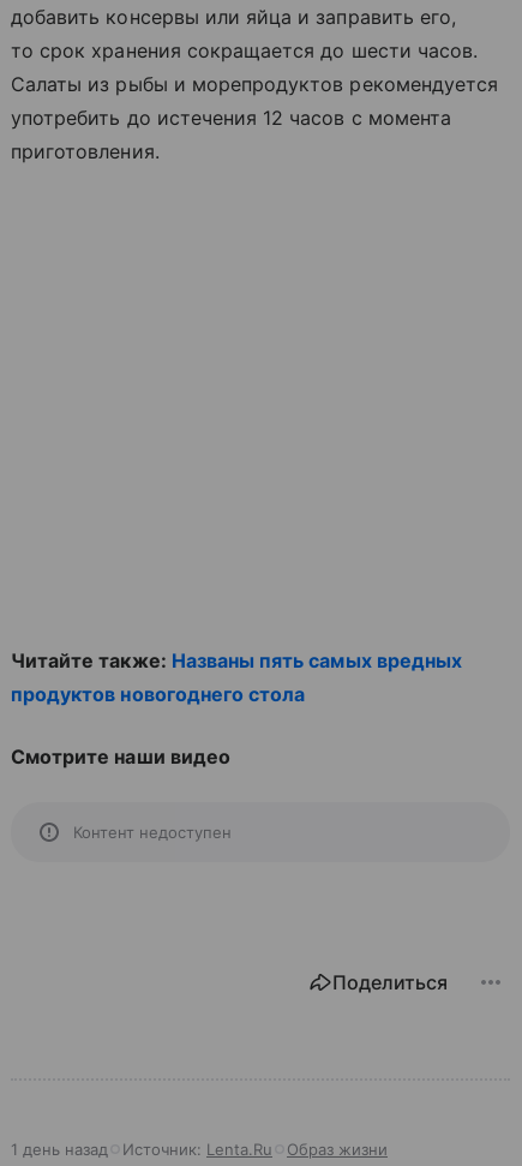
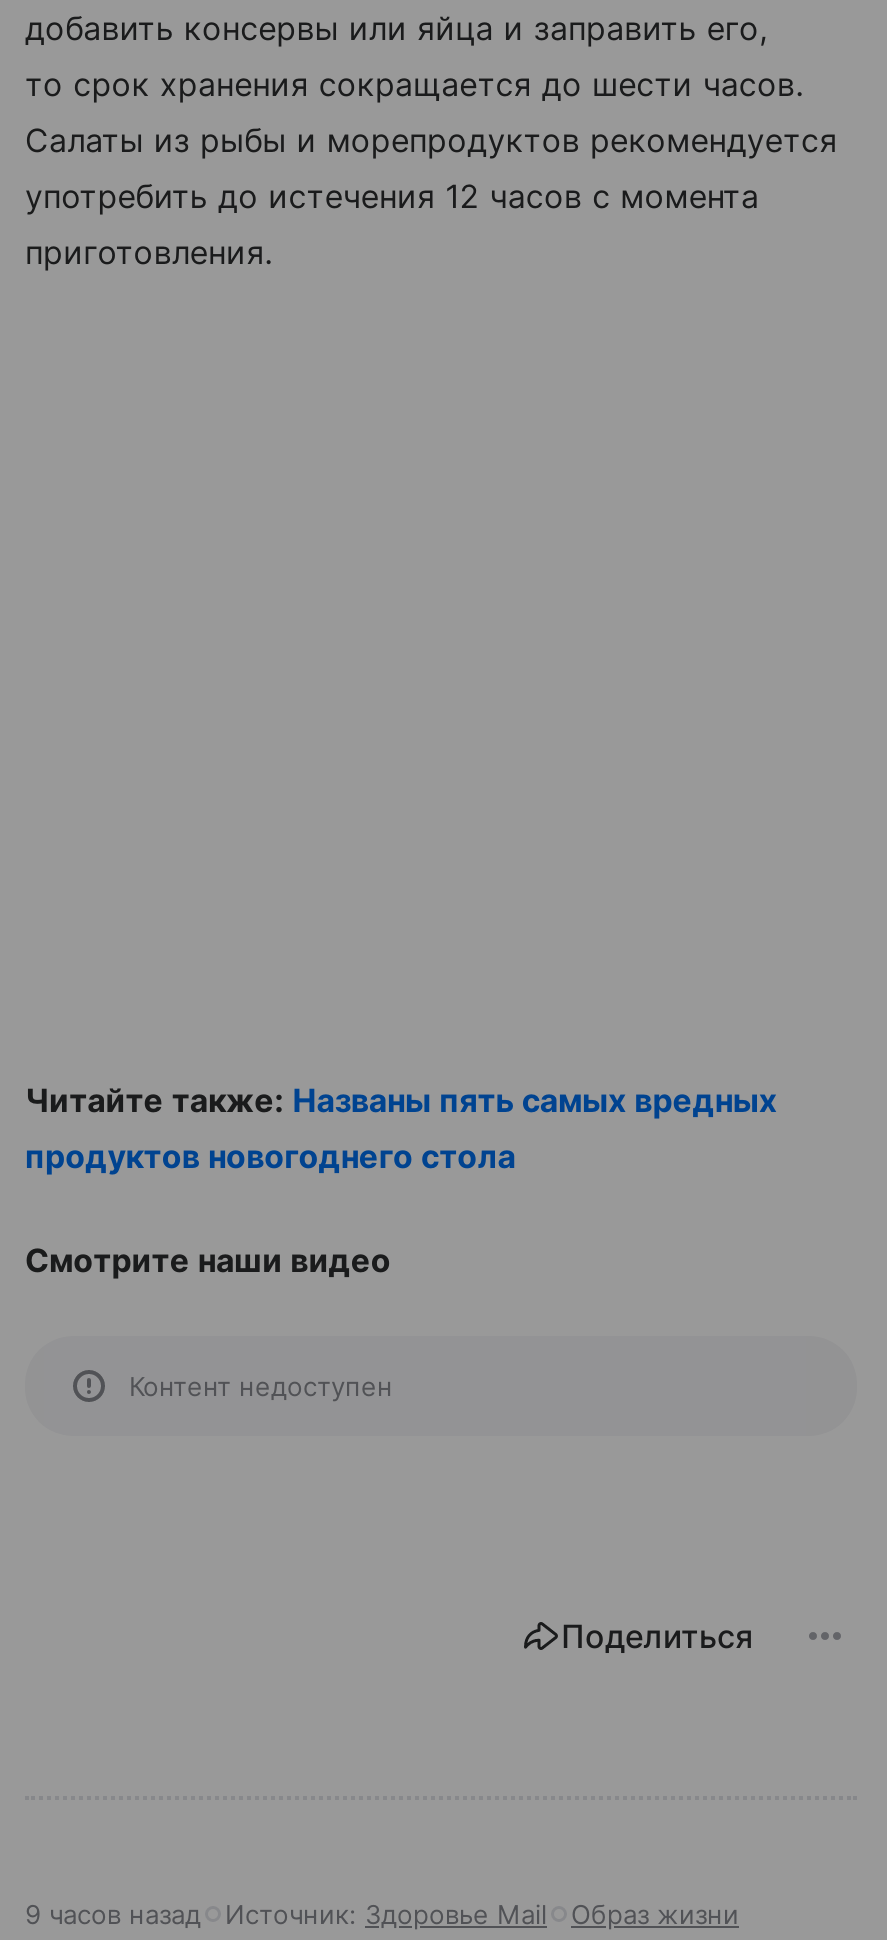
[11,1140,272,1159] 1 день назад | Источник: Lenta.Ru -> [25,1899,547,1931] 9 часов назад | Источник: Здоровье Mail

